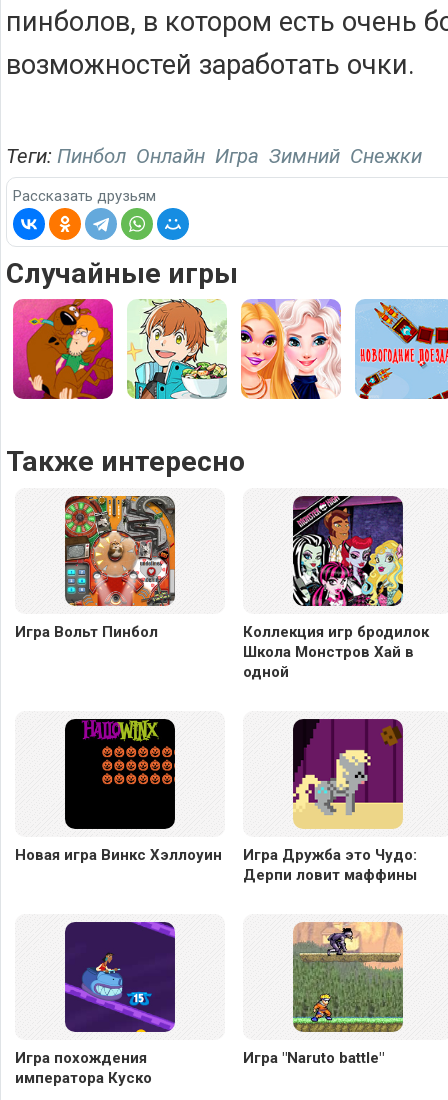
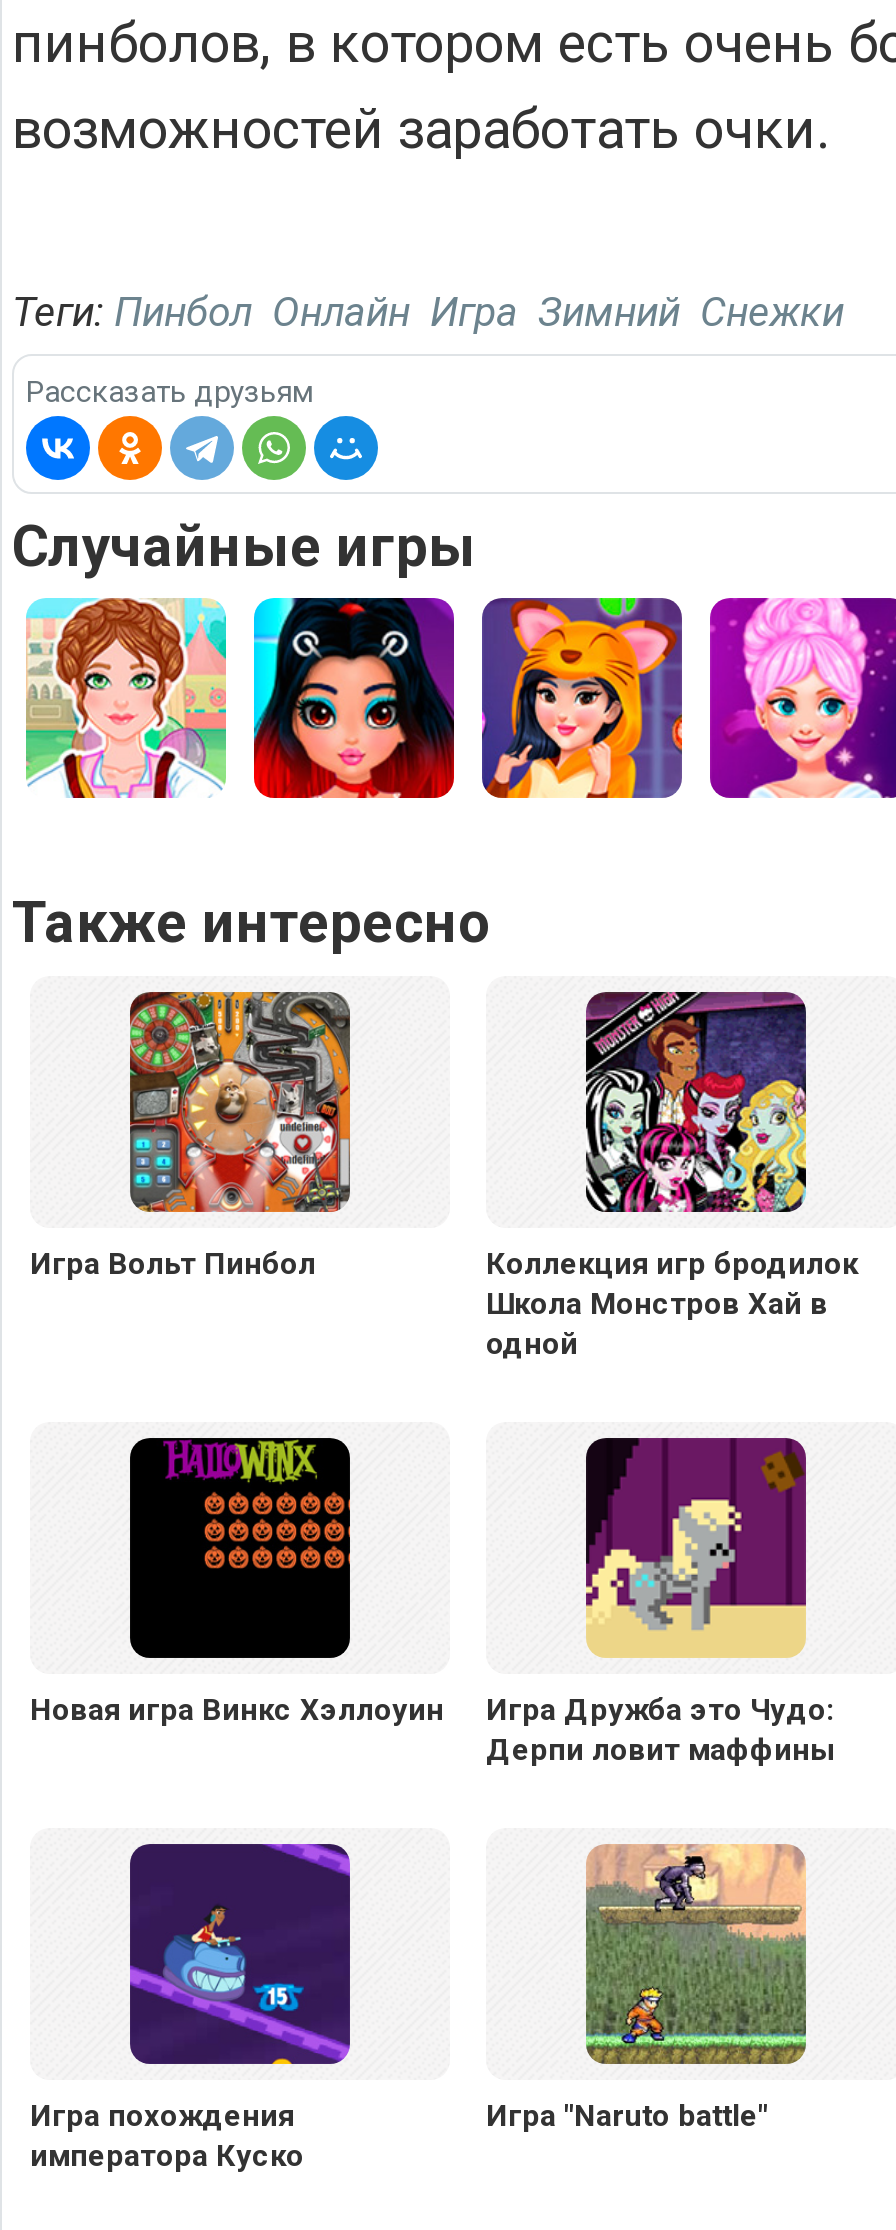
[12,298,114,400] [image] -> [24,596,228,800] [image]
[126,298,228,400] [image] -> [252,596,456,800] [image]
[240,299,342,400] [image] -> [480,596,684,800] [image]
[355,298,445,400] [image] -> [708,596,890,800] [image]

